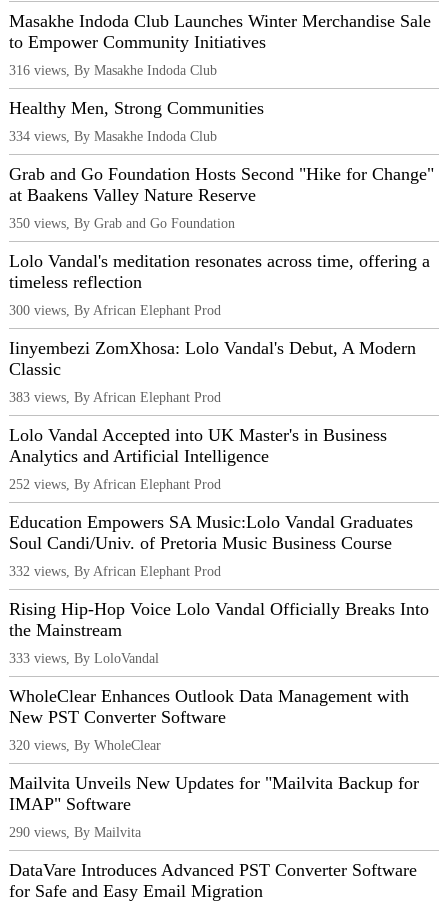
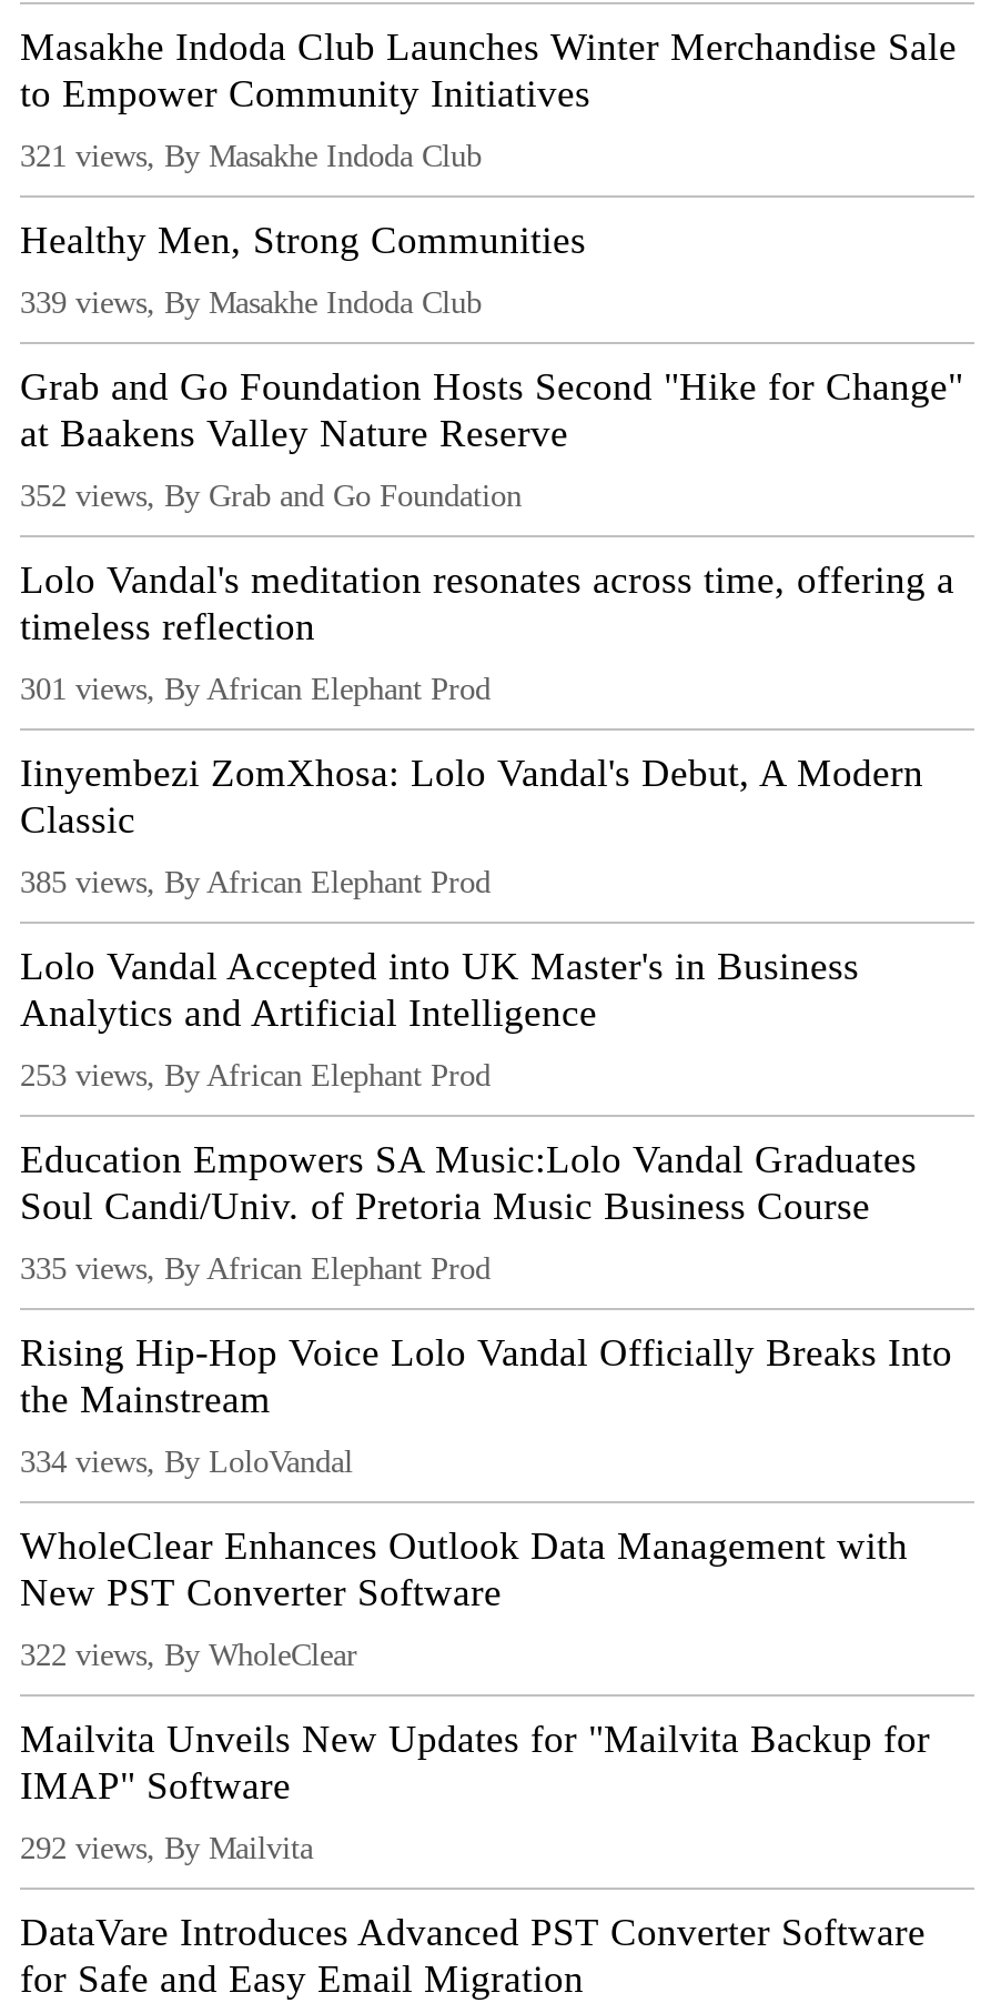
[9,62,217,78] 316 views, By Masakhe Indoda Club -> [20,139,482,174] 321 views, By Masakhe Indoda Club
[9,128,217,144] 334 views, By Masakhe Indoda Club -> [20,285,482,321] 339 views, By Masakhe Indoda Club
[9,215,235,231] 350 views, By Grab and Go Foundation -> [20,479,522,514] 352 views, By Grab and Go Foundation
[9,302,221,318] 300 views, By African Elephant Prod -> [20,672,491,707] 301 views, By African Elephant Prod
[9,389,221,405] 383 views, By African Elephant Prod -> [20,865,491,900] 385 views, By African Elephant Prod
[9,476,221,492] 252 views, By African Elephant Prod -> [20,1058,491,1094] 253 views, By African Elephant Prod
[9,563,221,579] 332 views, By African Elephant Prod -> [20,1251,491,1287] 335 views, By African Elephant Prod
[9,650,159,666] 333 views, By LoloVandal -> [20,1445,353,1480] 334 views, By LoloVandal
[9,737,161,753] 320 views, By WholeClear -> [20,1638,357,1673] 322 views, By WholeClear
[9,824,141,840] 290 views, By Mailvita -> [20,1831,313,1866] 292 views, By Mailvita

